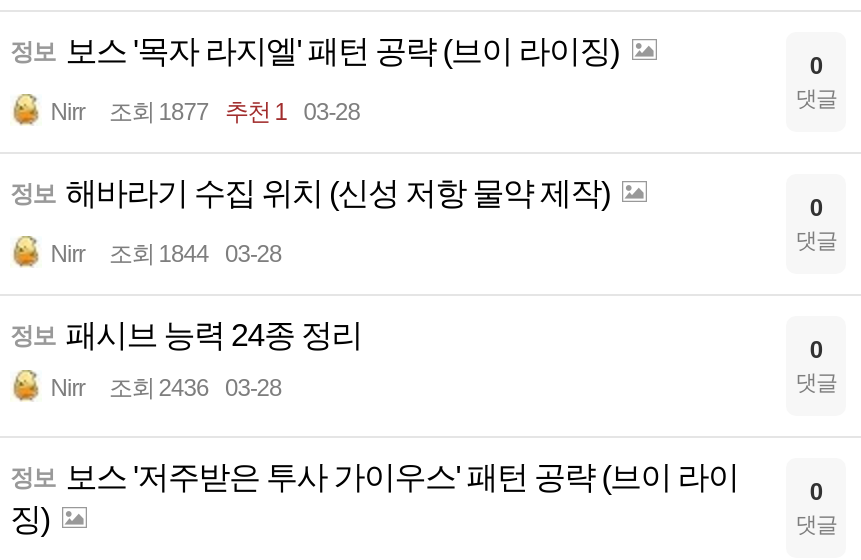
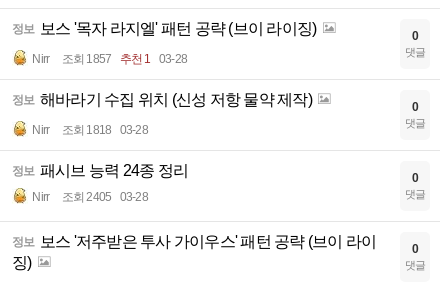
[50,98,360,126] Nirr 조회 1877 추천 1 03-28 -> [32,52,187,66] Nirr 조회 1857 추천 1 03-28
[50,240,282,268] Nirr 조회 1844 03-28 -> [32,123,148,137] Nirr 조회 1818 03-28
[50,374,282,402] Nirr 조회 2436 03-28 -> [32,190,148,204] Nirr 조회 2405 03-28

